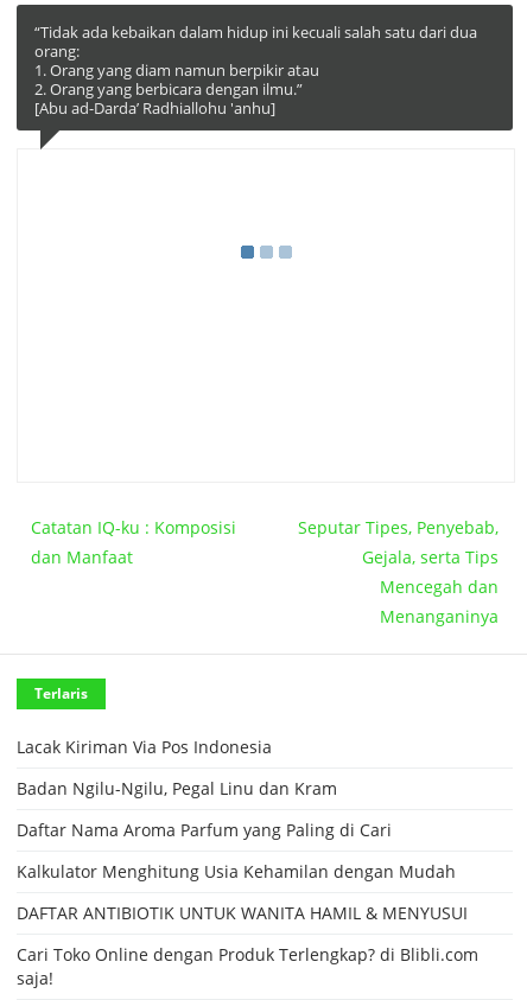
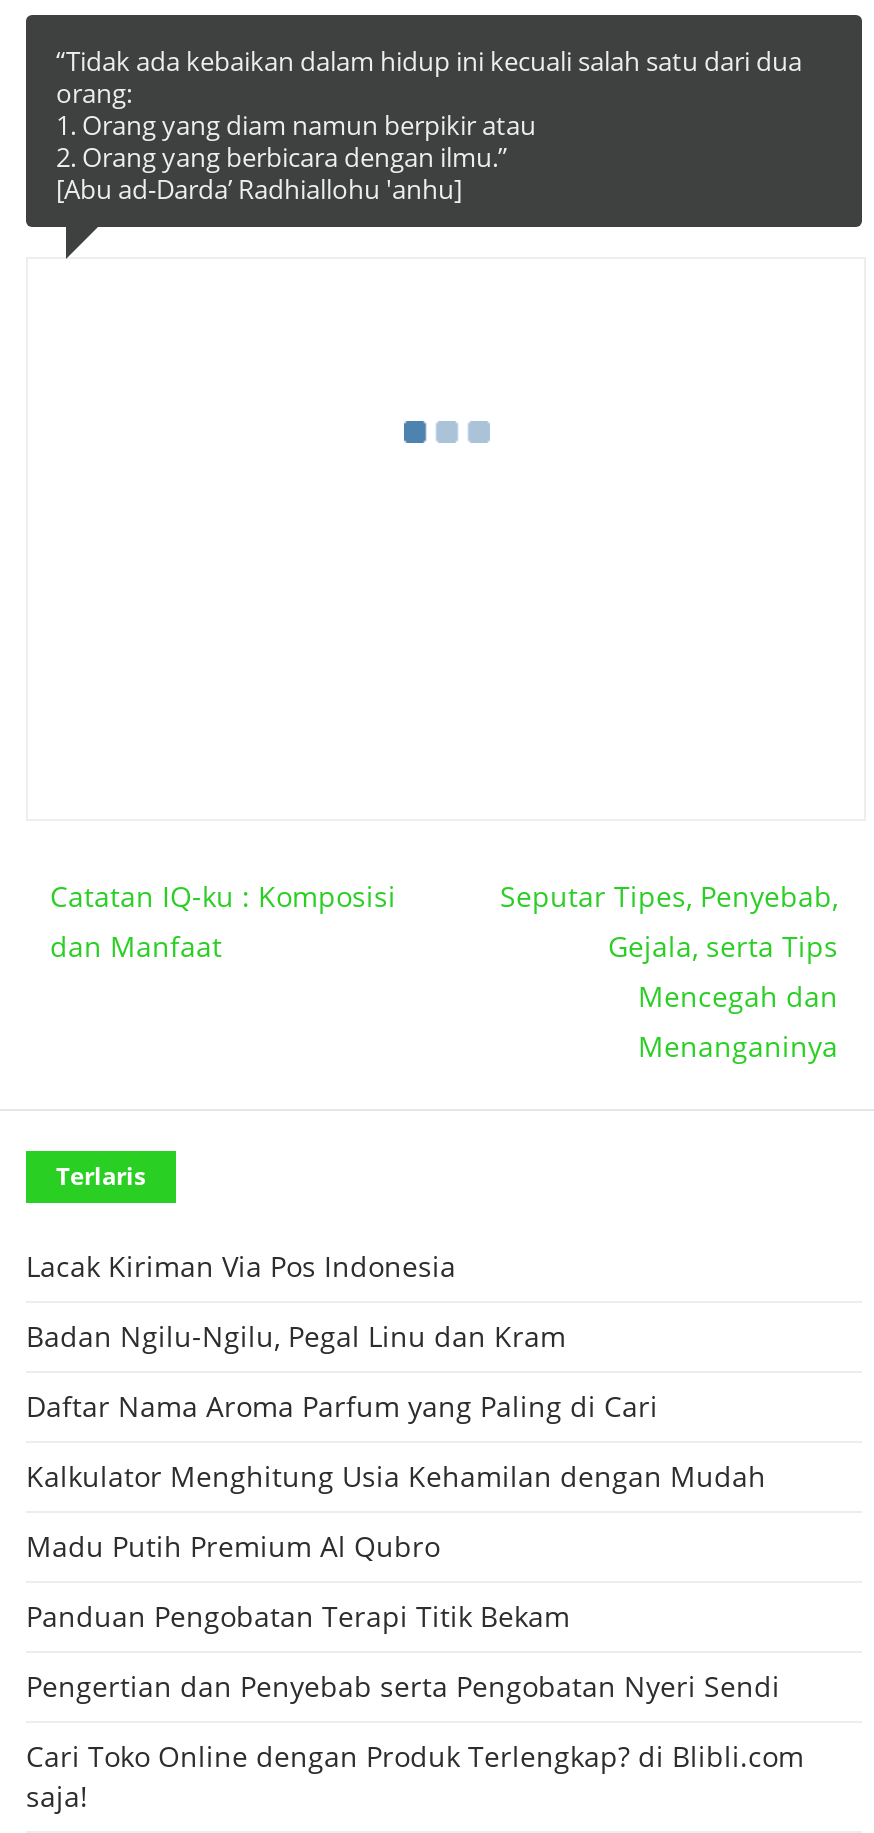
[17,902,468,925] DAFTAR ANTIBIOTIK UNTUK WANITA HAMIL & MENYUSUI -> [26,1528,780,1706] Madu Putih Premium Al Qubro | Panduan Pengobatan Terapi Titik Bekam | Pengertian dan Penyebab serta Pengobatan Nyeri Sendi

